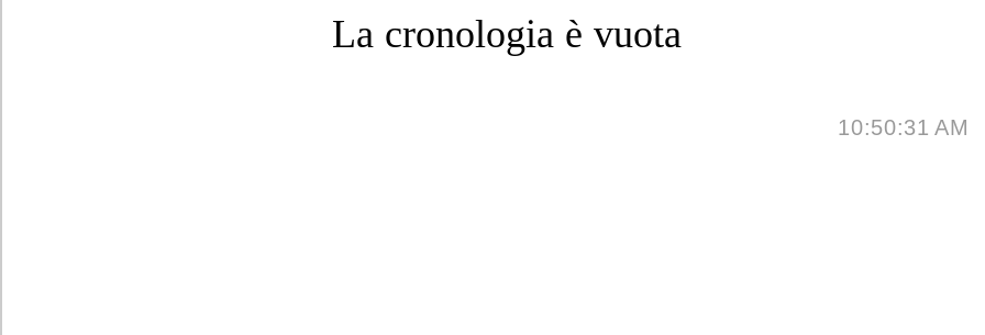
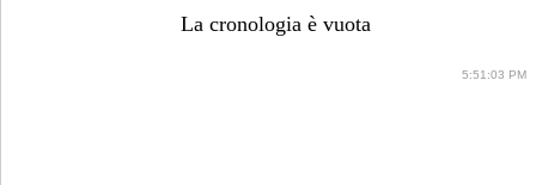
[838,115,967,139] 10:50:31 AM -> [462,68,526,81] 5:51:03 PM

